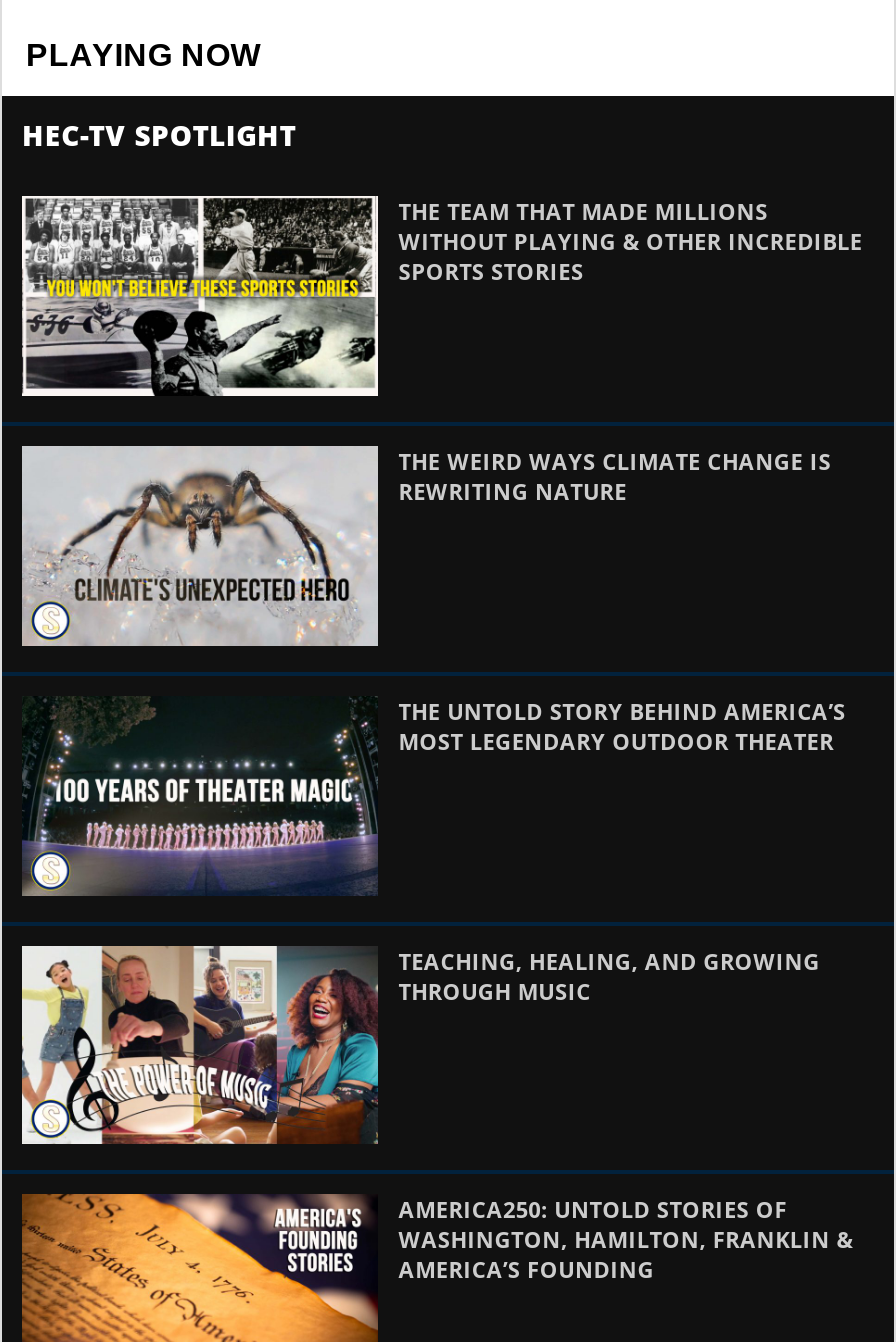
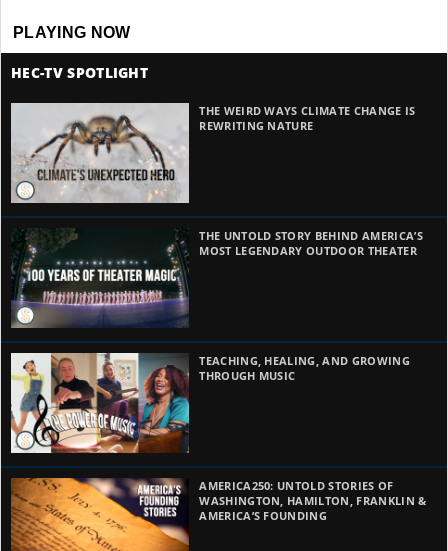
[24,196,862,396] [image] | THE TEAM THAT MADE MILLIONS | WITHOUT PLAYING & OTHER INCREDIBLE | SPORTS STORIES -> none

